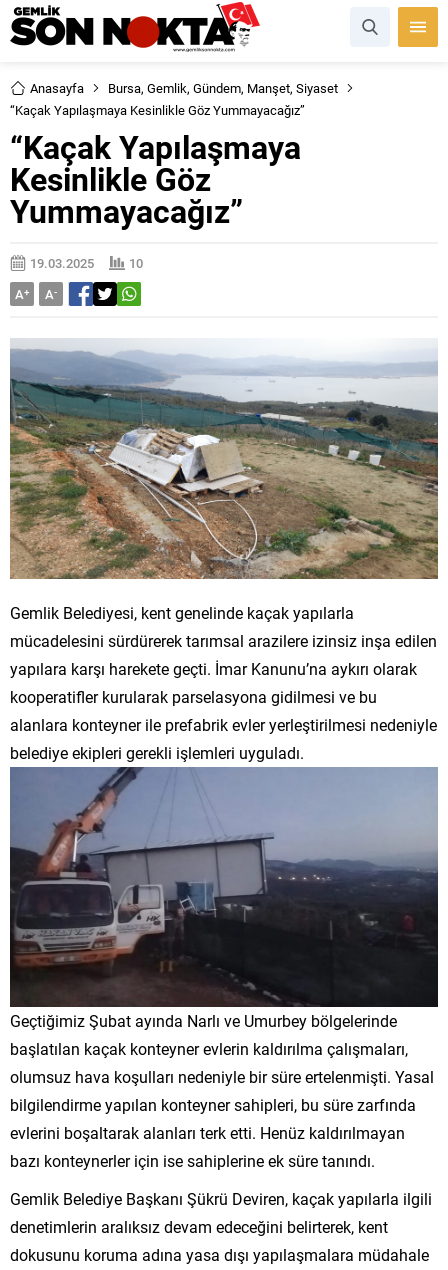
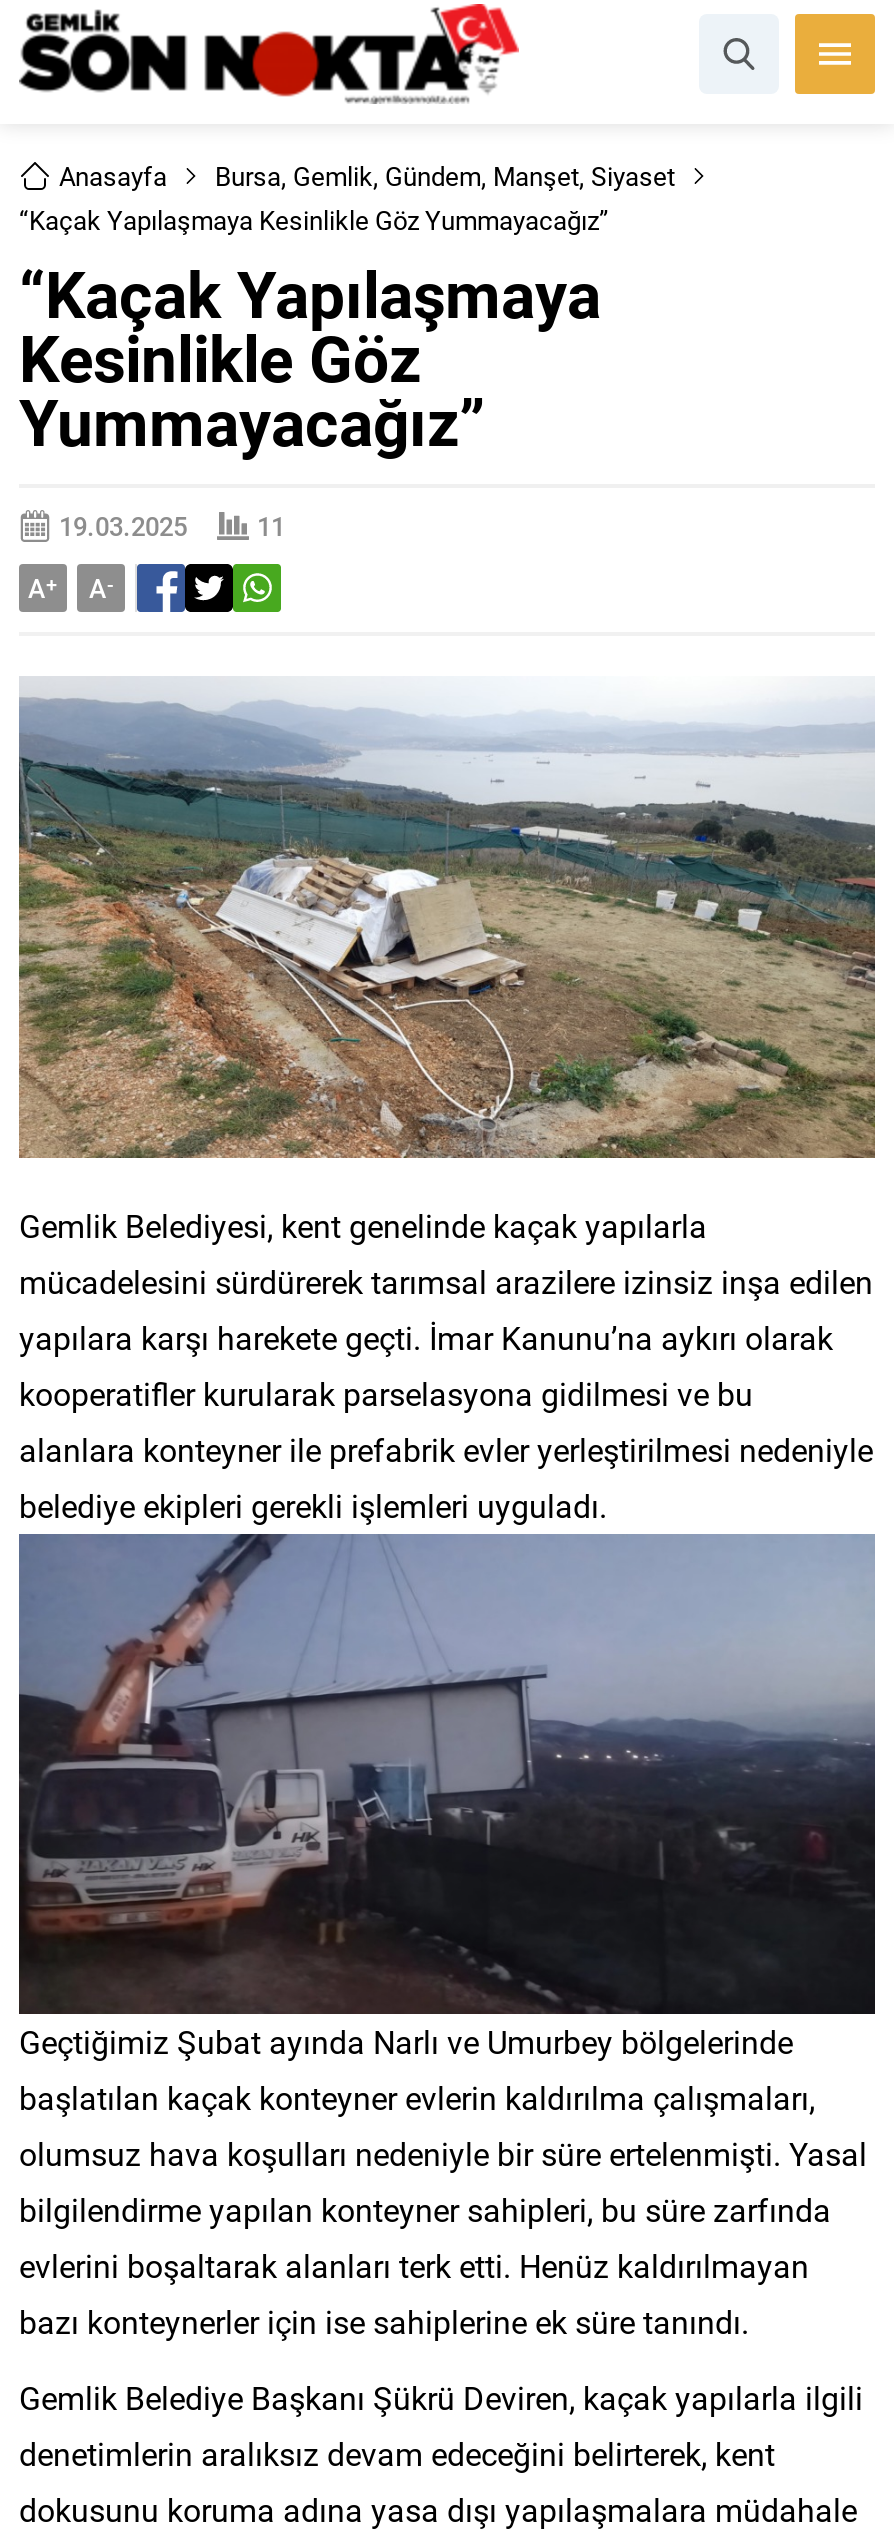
[30,254,143,272] 19.03.2025 10 -> [59,508,285,544] 19.03.2025 11

